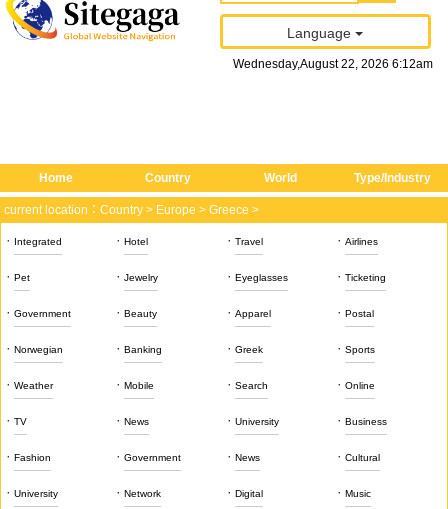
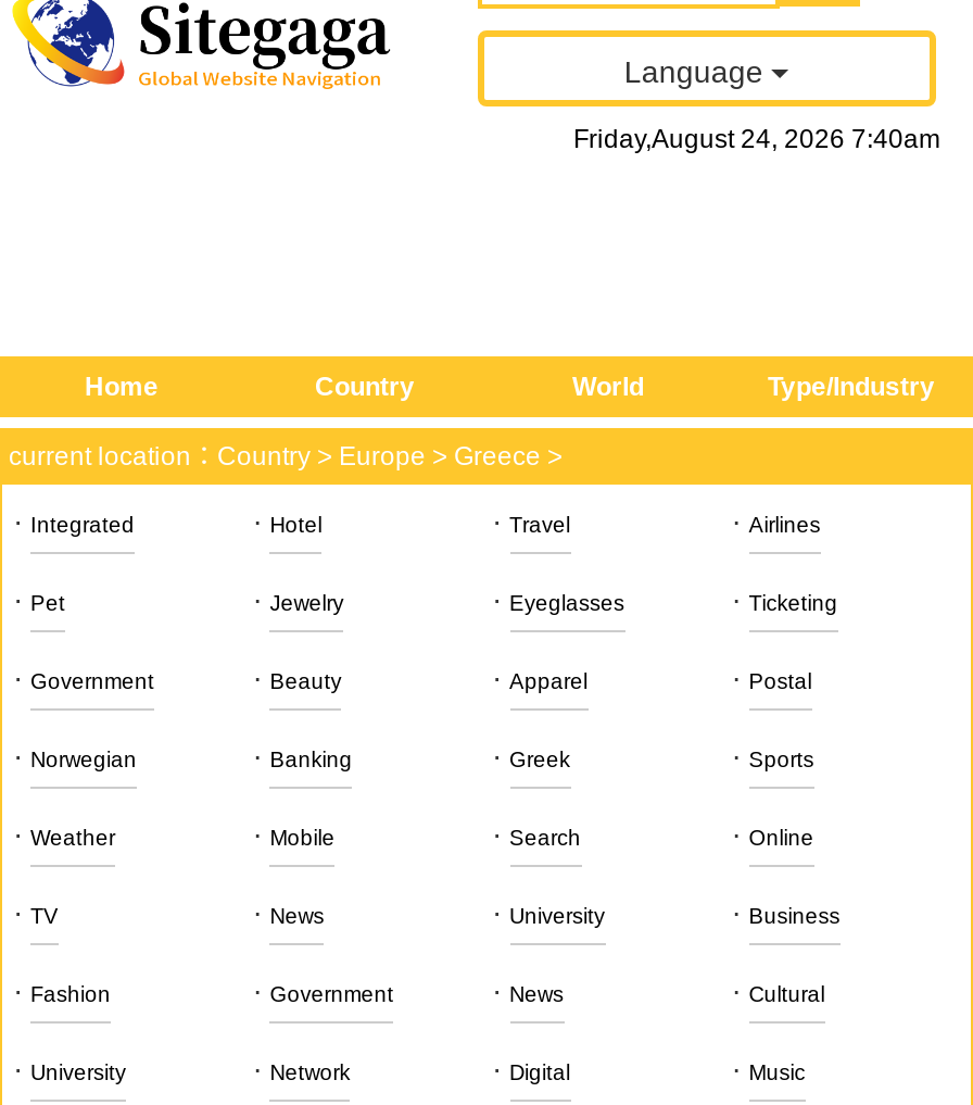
[233,57,433,71] Wednesday,August 22, 2026 6:12am -> [573,124,940,154] Friday,August 24, 2026 7:40am

